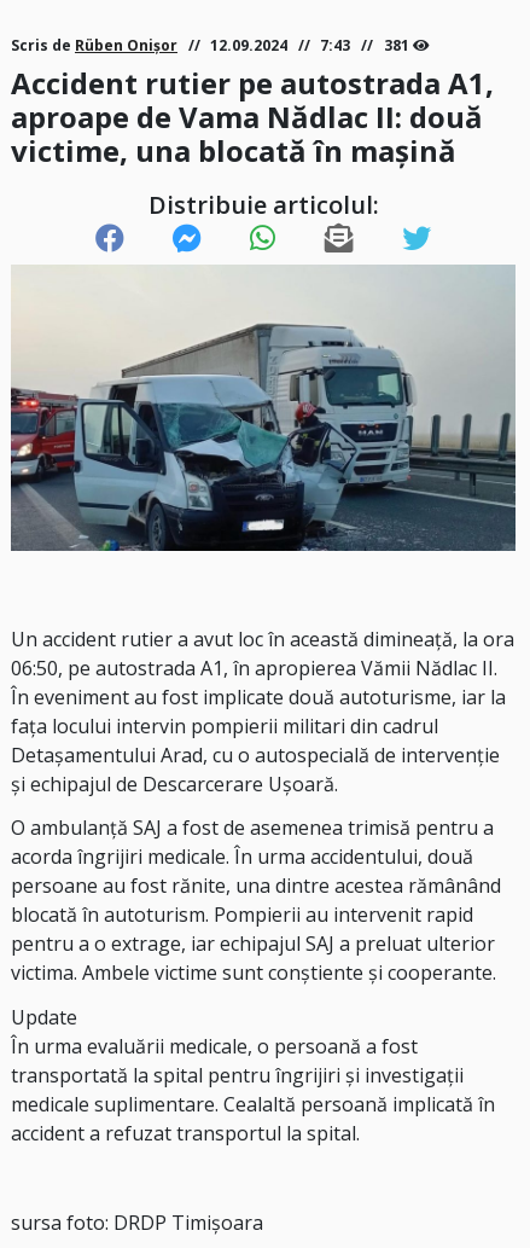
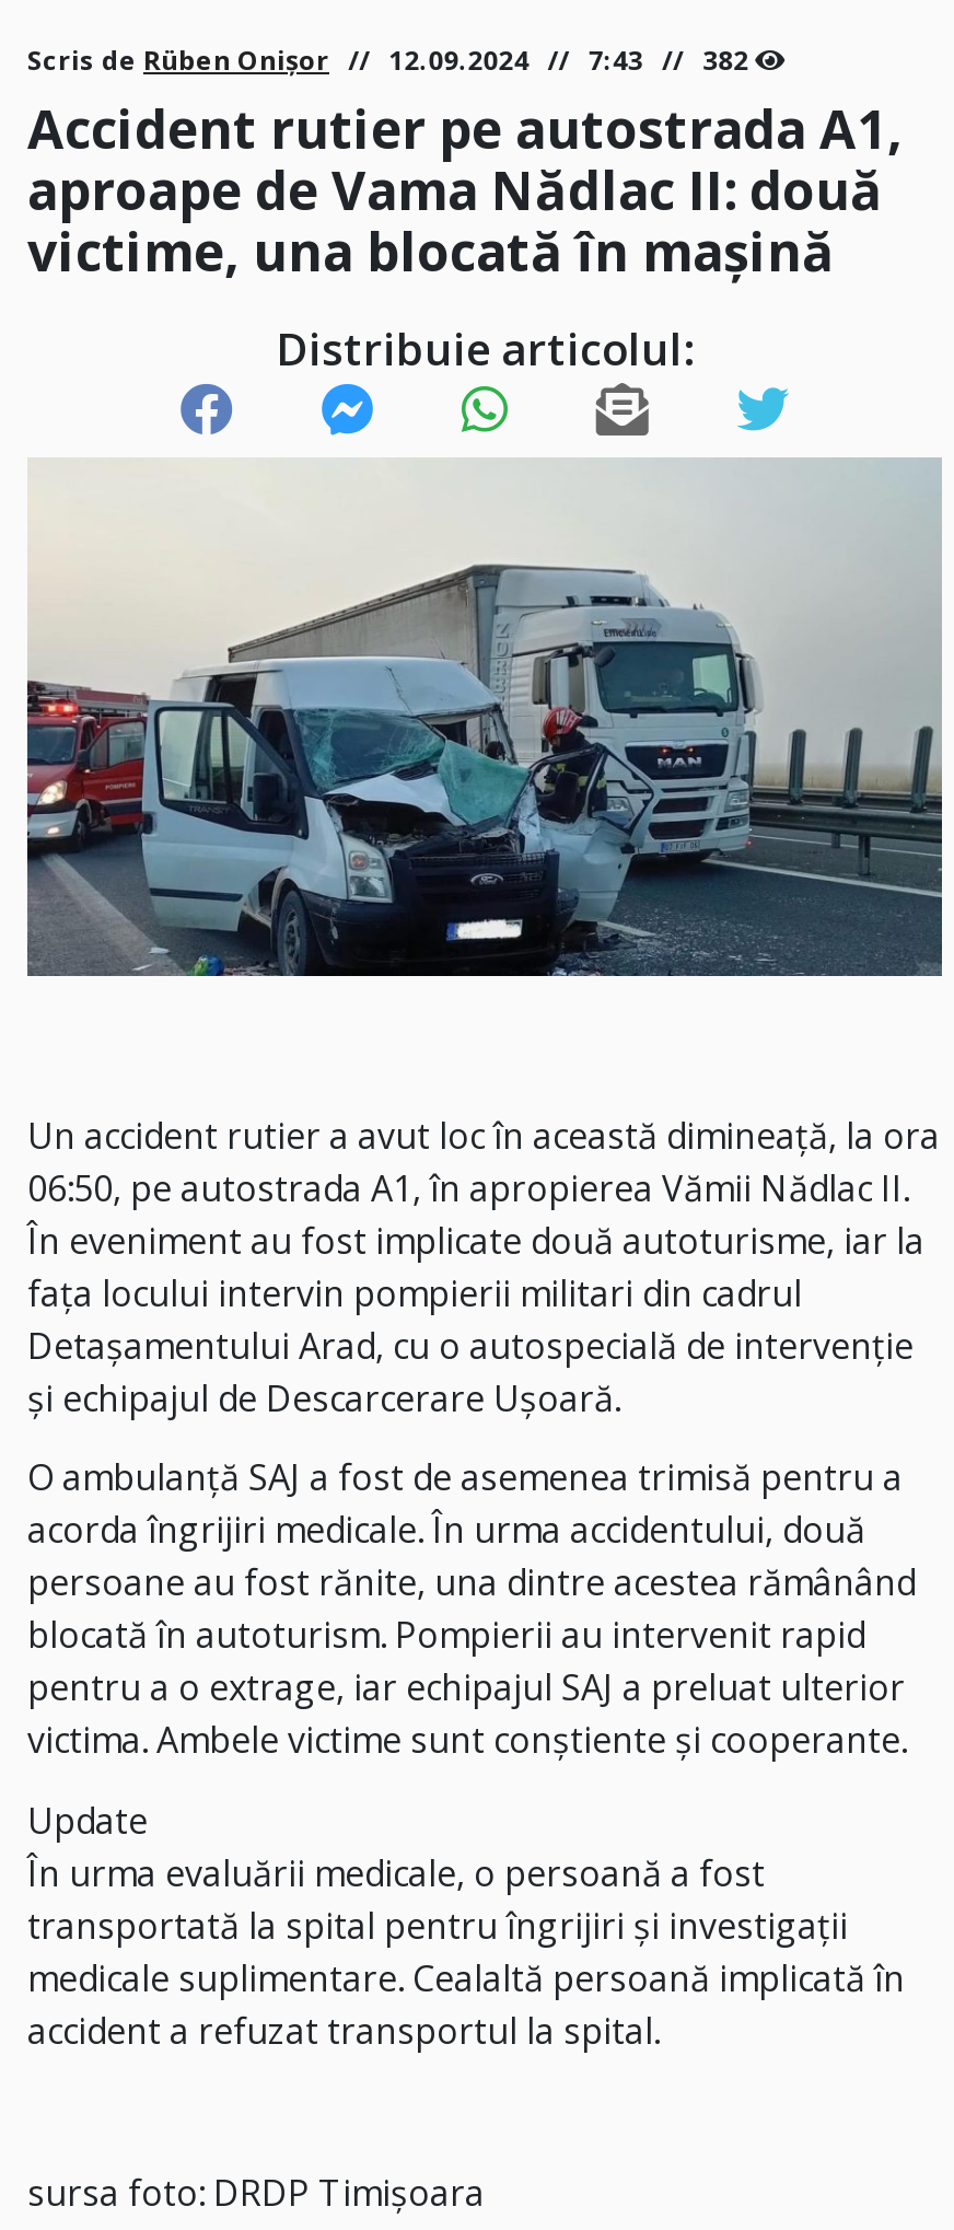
[11,36,409,56] Scris de Rüben Onișor 12.09.2024 7:43 381 -> [27,42,749,80] Scris de Rüben Onișor 12.09.2024 7:43 382

